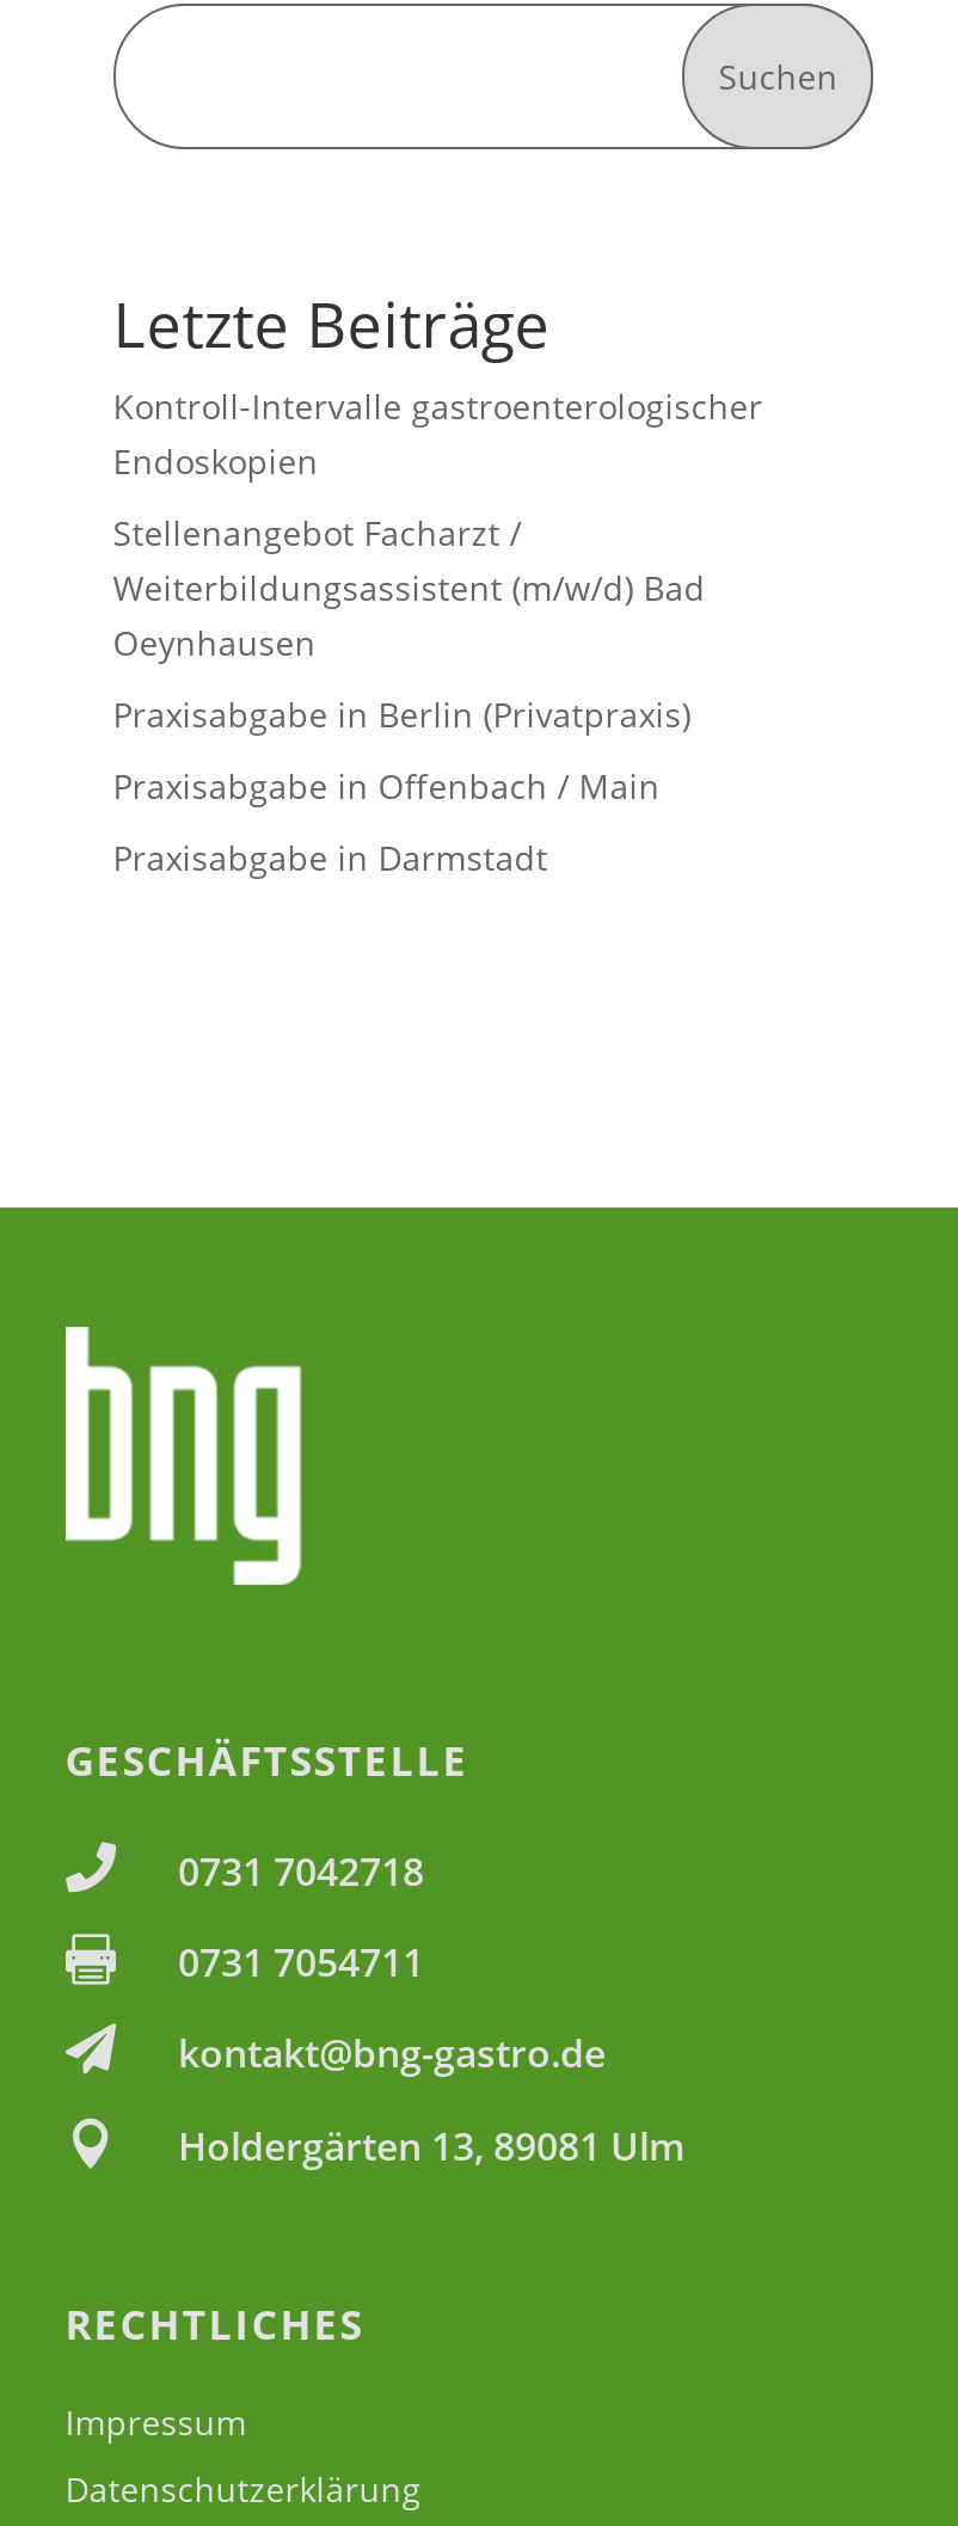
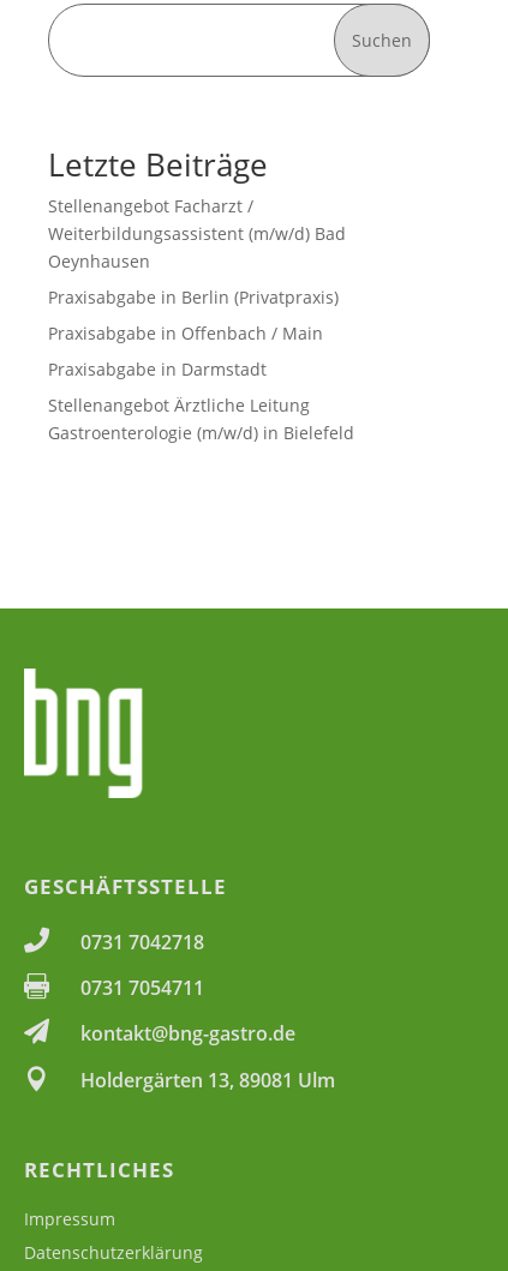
[113,383,763,484] Kontroll-Intervalle gastroenterologischer | Endoskopien -> none
moved [113,510,705,880] -> [48,194,346,380]: Stellenangebot Facharzt / | Weiterbildungsassistent (m/w/d) Bad | Oeynhausen | Praxisabgabe in Berlin (Privatpraxis) | Praxisabgabe in Offenbach / Main | Praxisabgabe in Darmstadt
none -> [48,394,354,444] Stellenangebot Ärztliche Leitung | Gastroenterologie (m/w/d) in Bielefeld

